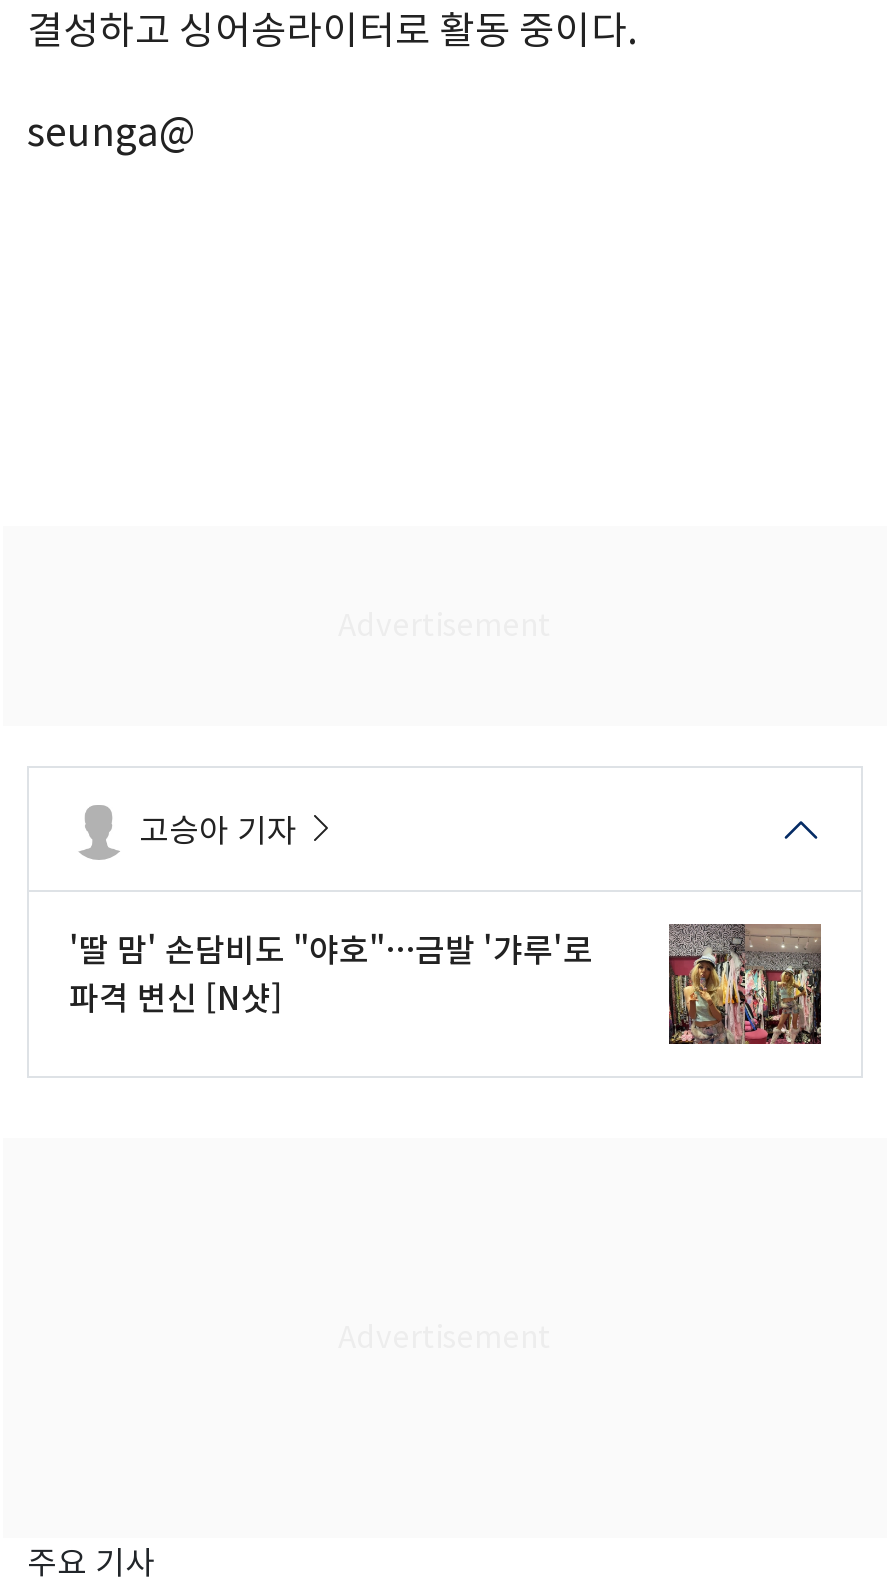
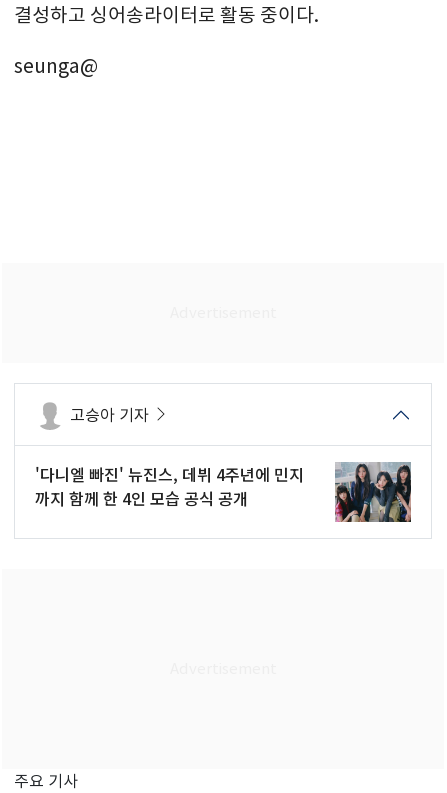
[69,922,823,1046] [image] | '딸 맘' 손담비도 "야호"…금발 '갸루'로 | 파격 변신 [N샷] -> [35,461,412,523] [image] | '다니엘 빠진' 뉴진스, 데뷔 4주년에 민지 | 까지 함께 한 4인 모습 공식 공개

